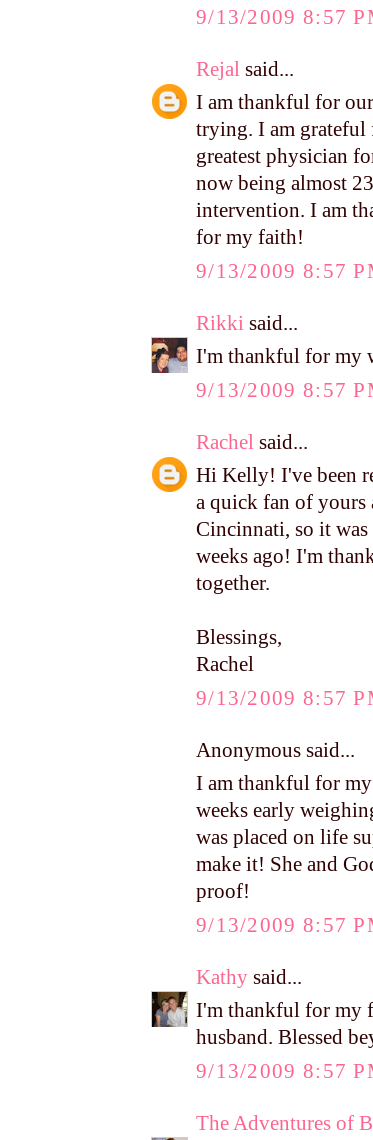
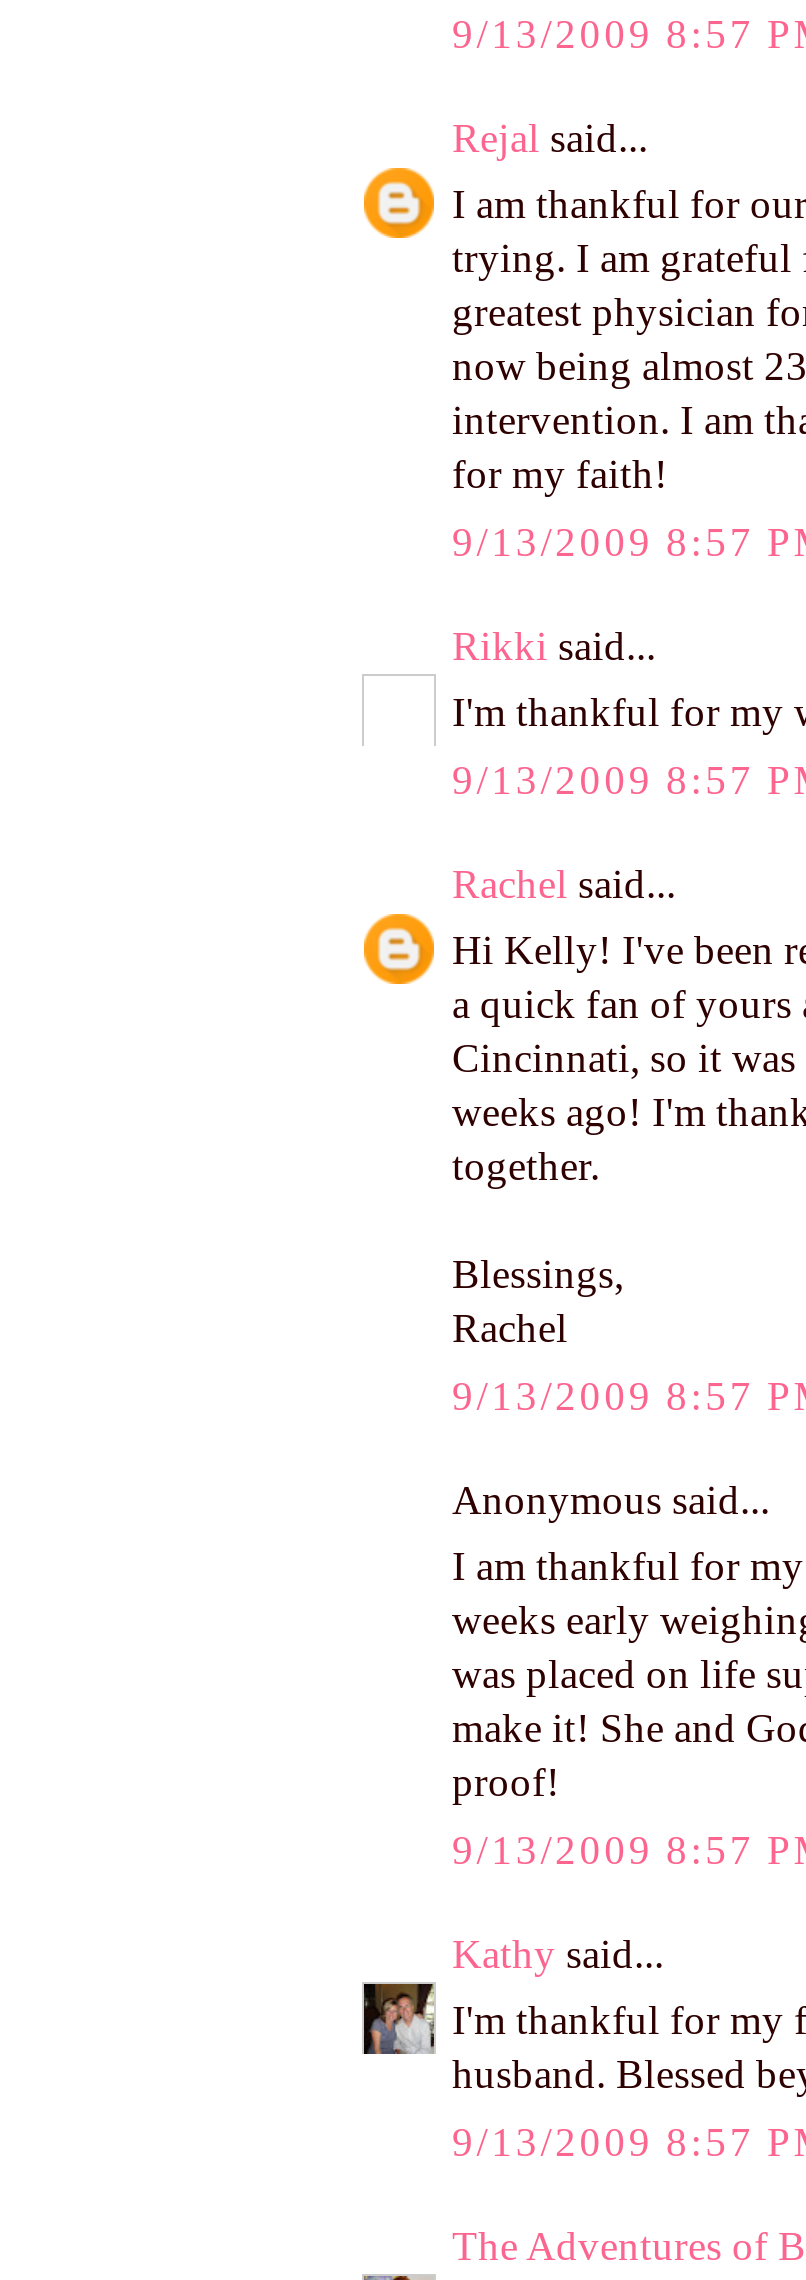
[151,337,188,374] [image] -> none

